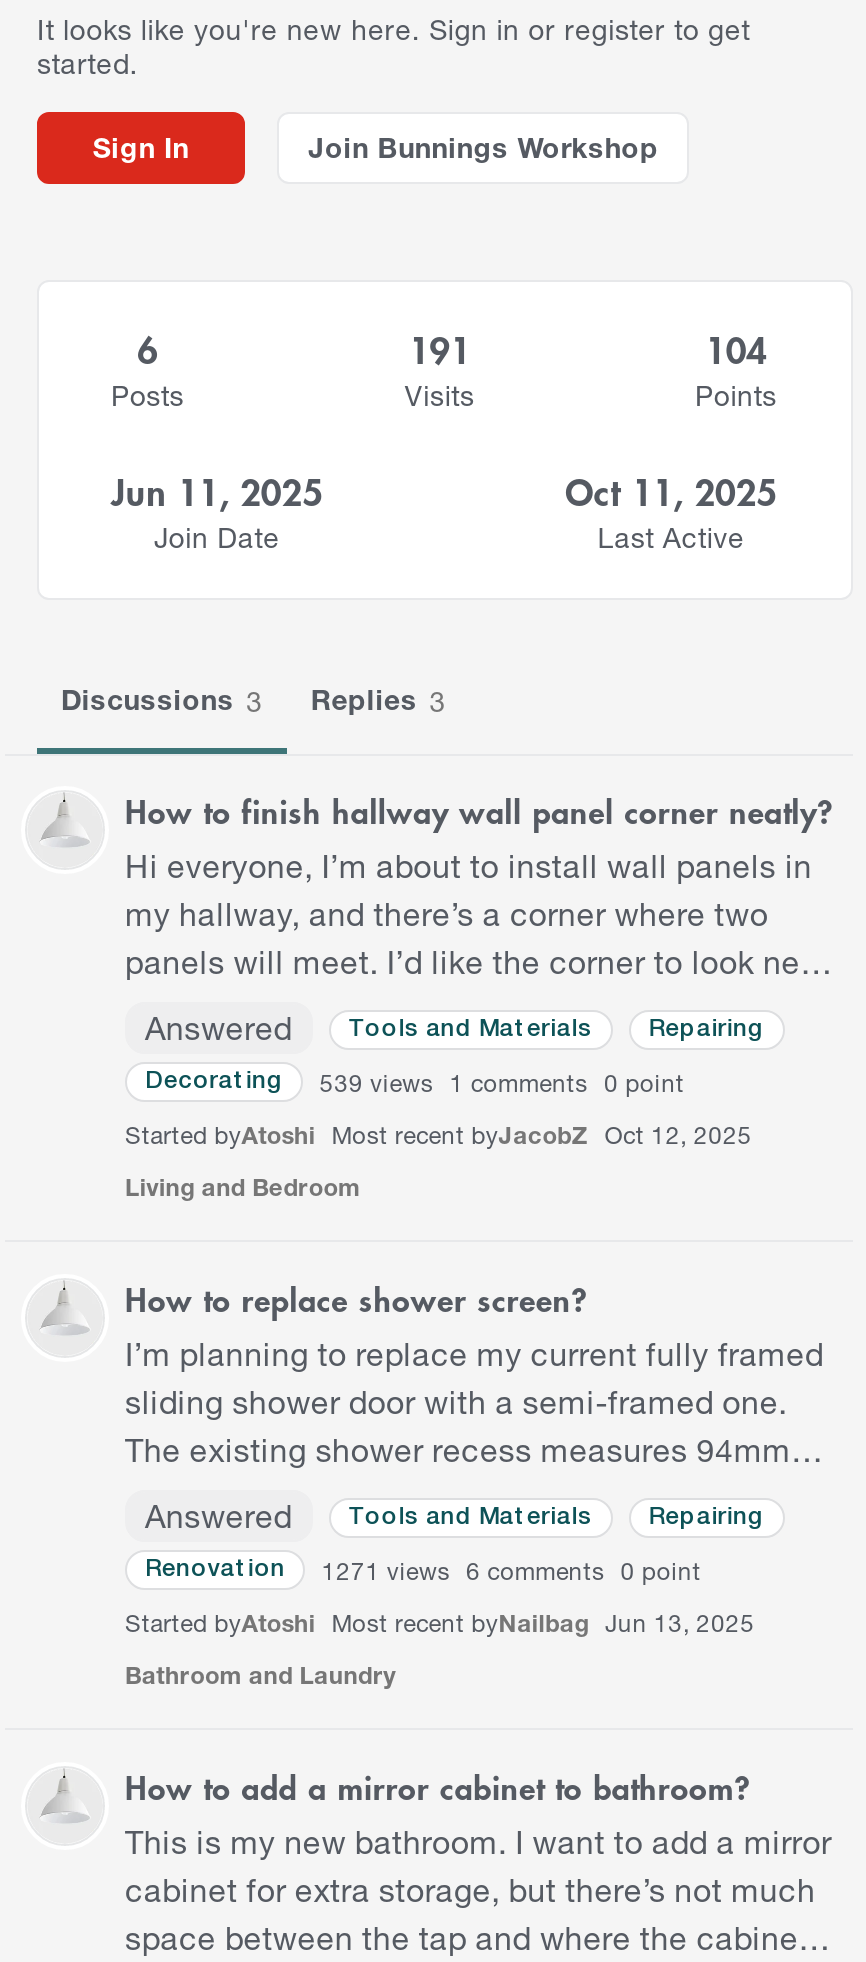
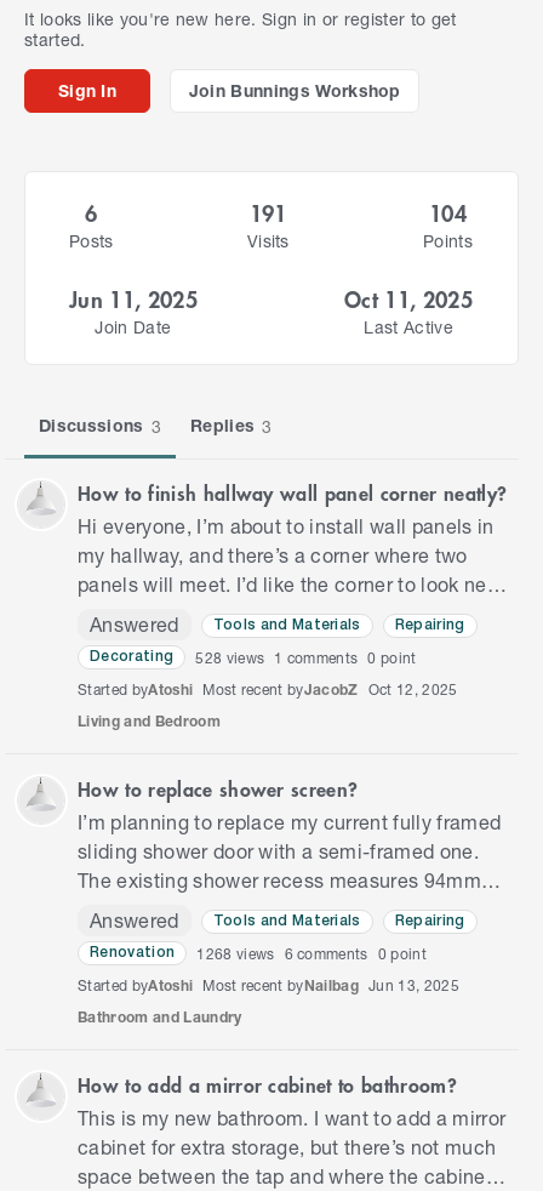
[319,1068,684,1098] 539 views 1 comments 0 point -> [195,649,417,667] 528 views 1 comments 0 point
[321,1556,701,1586] 1271 views 6 comments 0 point -> [197,945,427,963] 1268 views 6 comments 0 point

